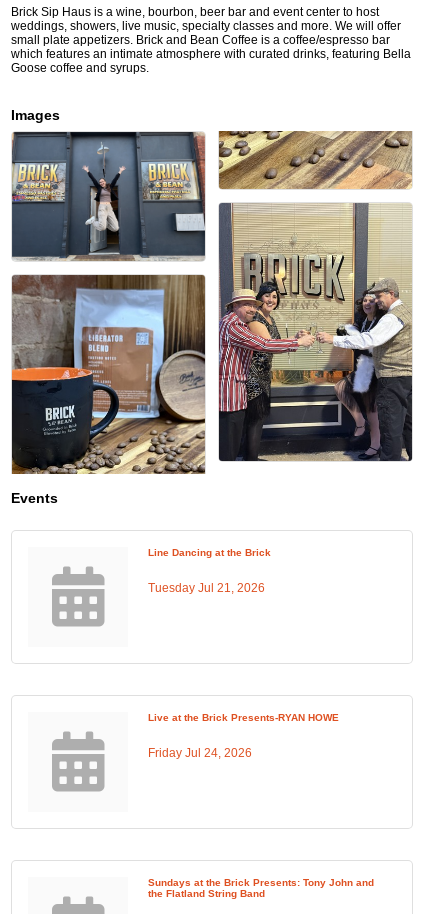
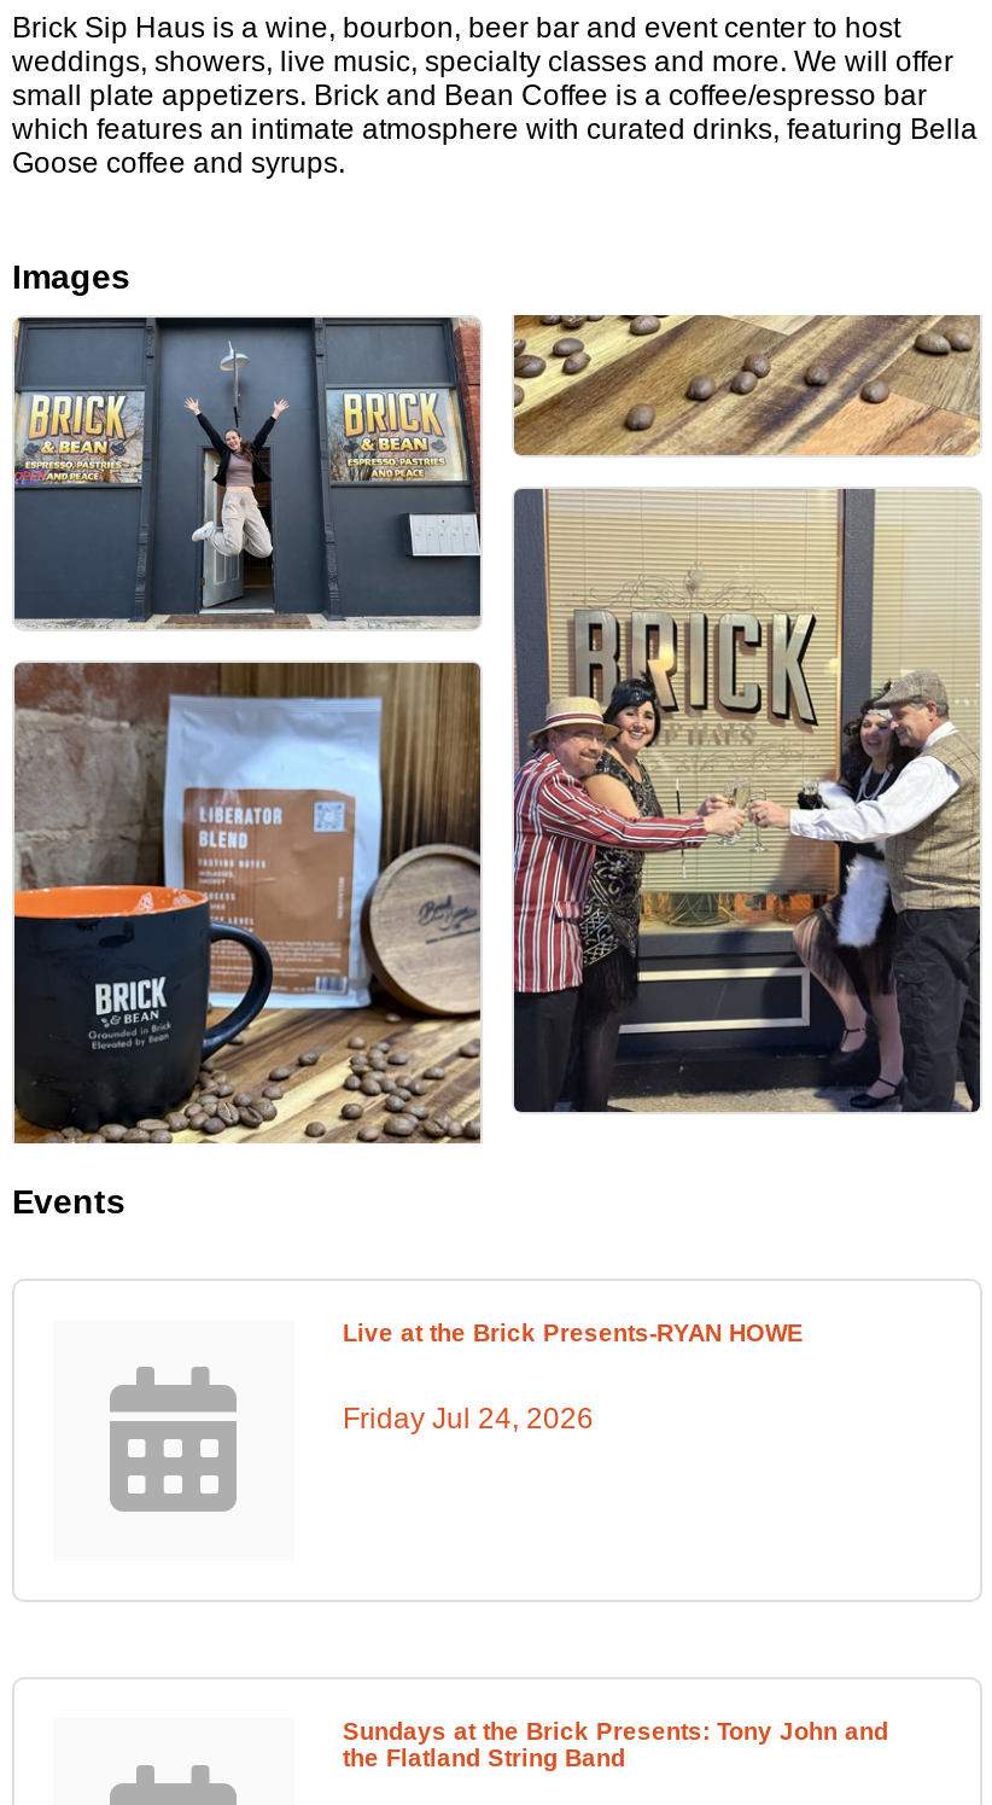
[148,547,271,595] Line Dancing at the Brick | Tuesday Jul 21, 2026 -> none

